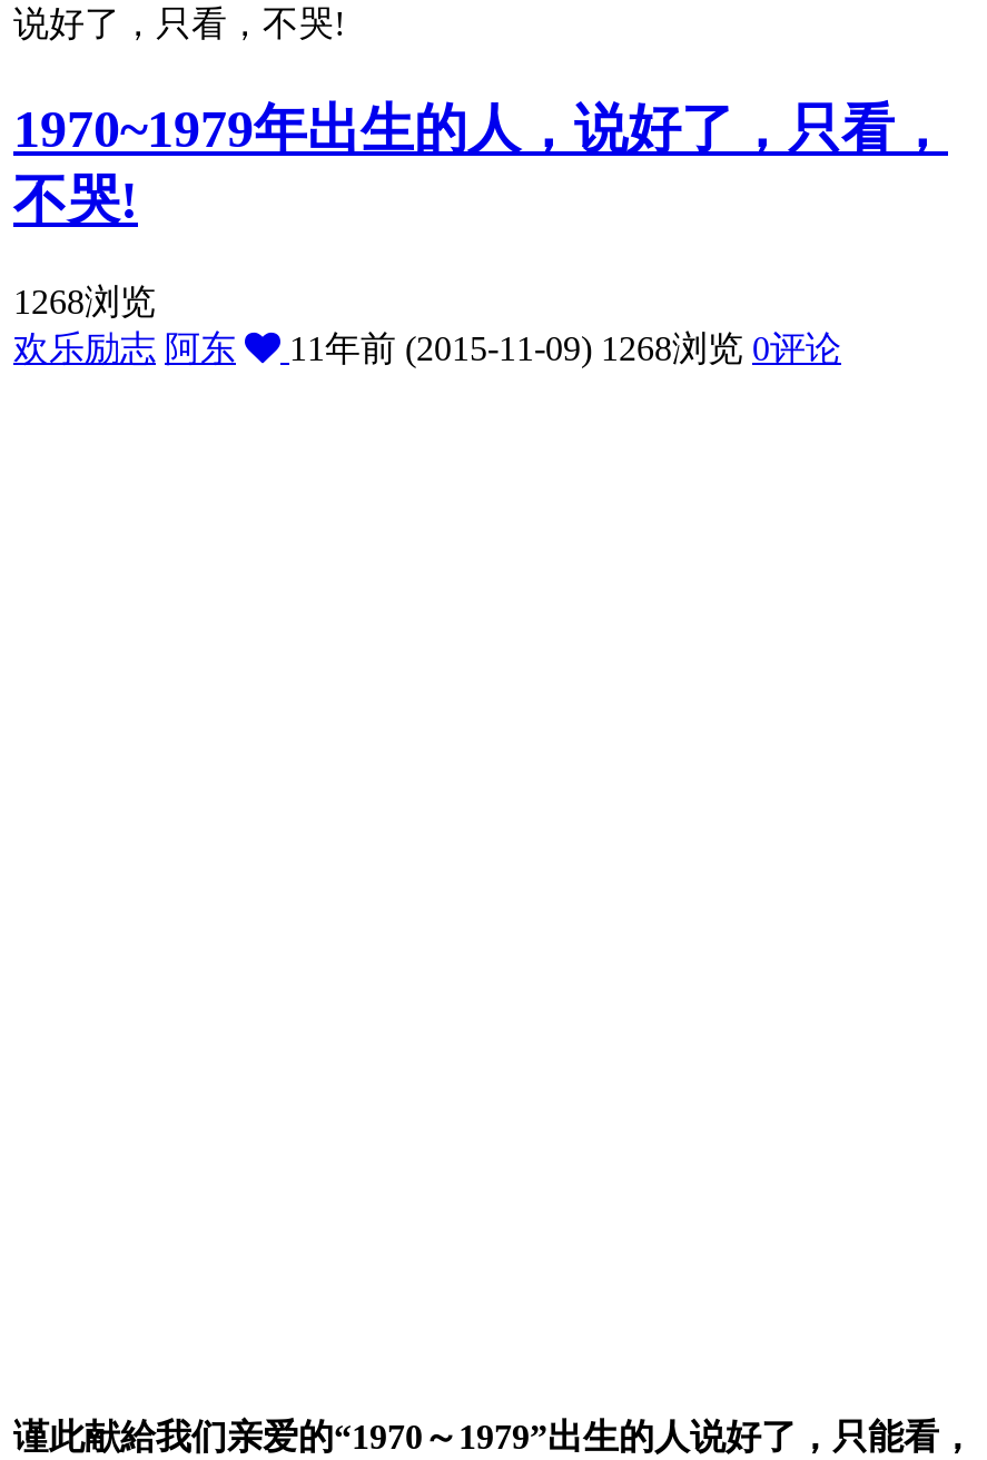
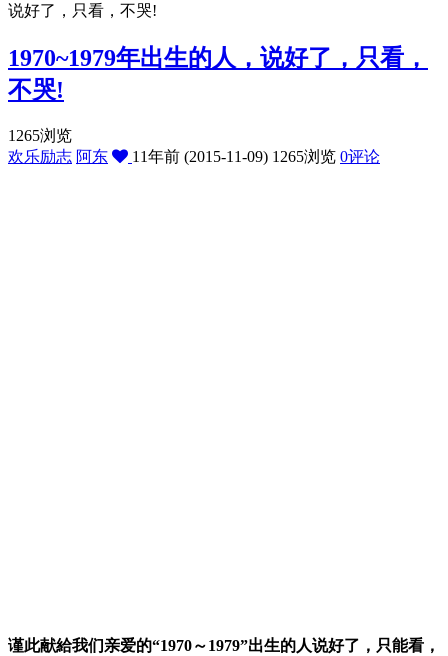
[13,282,156,320] 1268浏览 -> [8,127,72,144] 1265浏览
[289,329,841,367] 11年前 (2015-11-09) 1268浏览 0评论 -> [132,148,380,165] 11年前 (2015-11-09) 1265浏览 0评论

